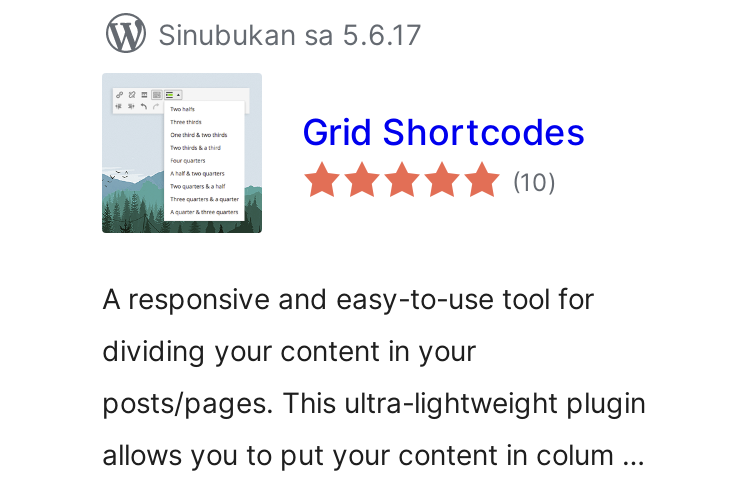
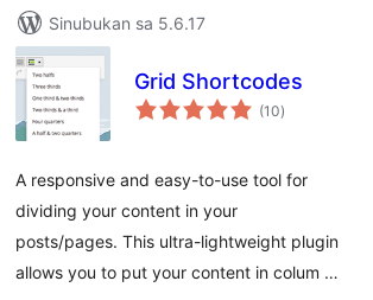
[100,89,264,235] [image] -> [14,57,112,142] [image]

